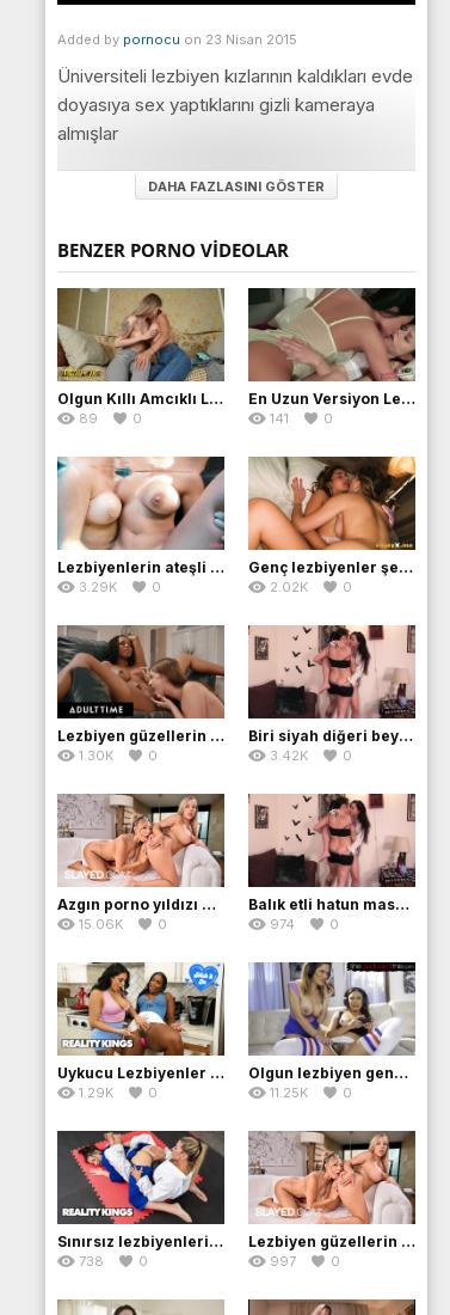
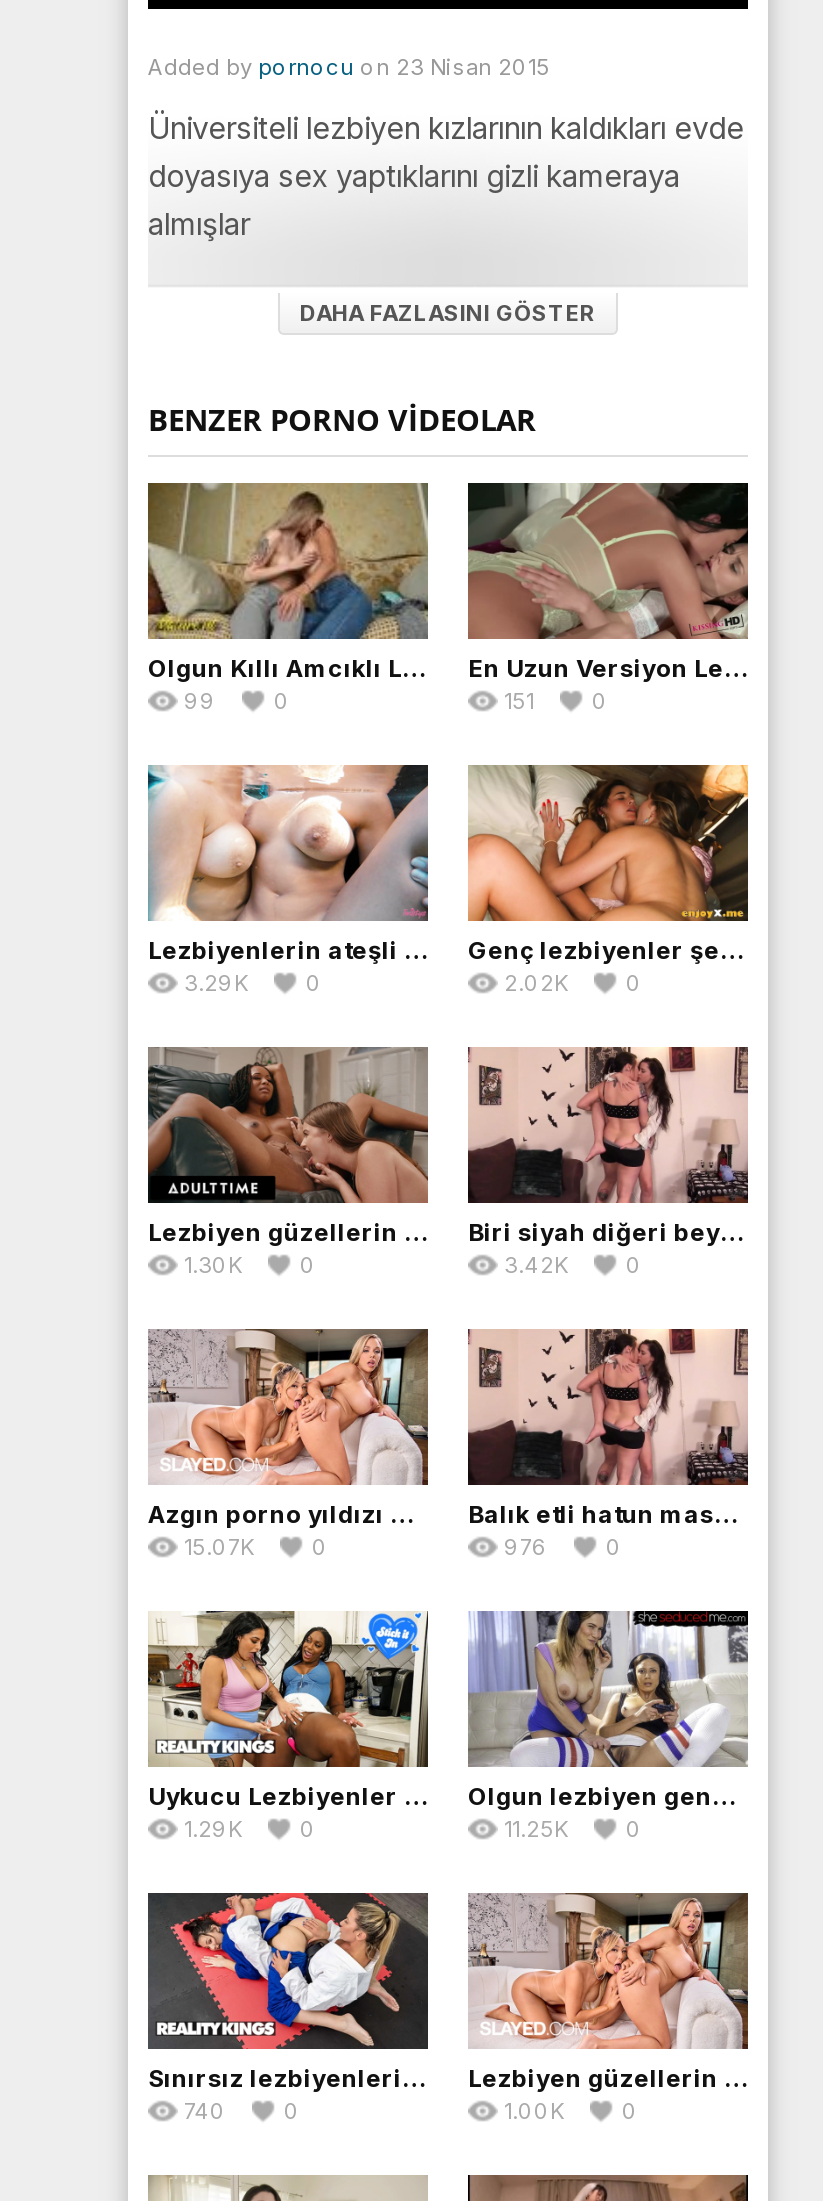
[79,410,98,427] 89 -> [184,687,216,715] 99
[270,410,289,427] 141 -> [504,687,534,715] 151
[79,915,123,932] 15.06K -> [184,1533,254,1561] 15.07K
[270,915,295,932] 974 -> [504,1533,548,1561] 976
[79,1253,104,1269] 738 -> [184,2097,226,2125] 740
[270,1253,296,1269] 997 -> [504,2097,564,2125] 1.00K

